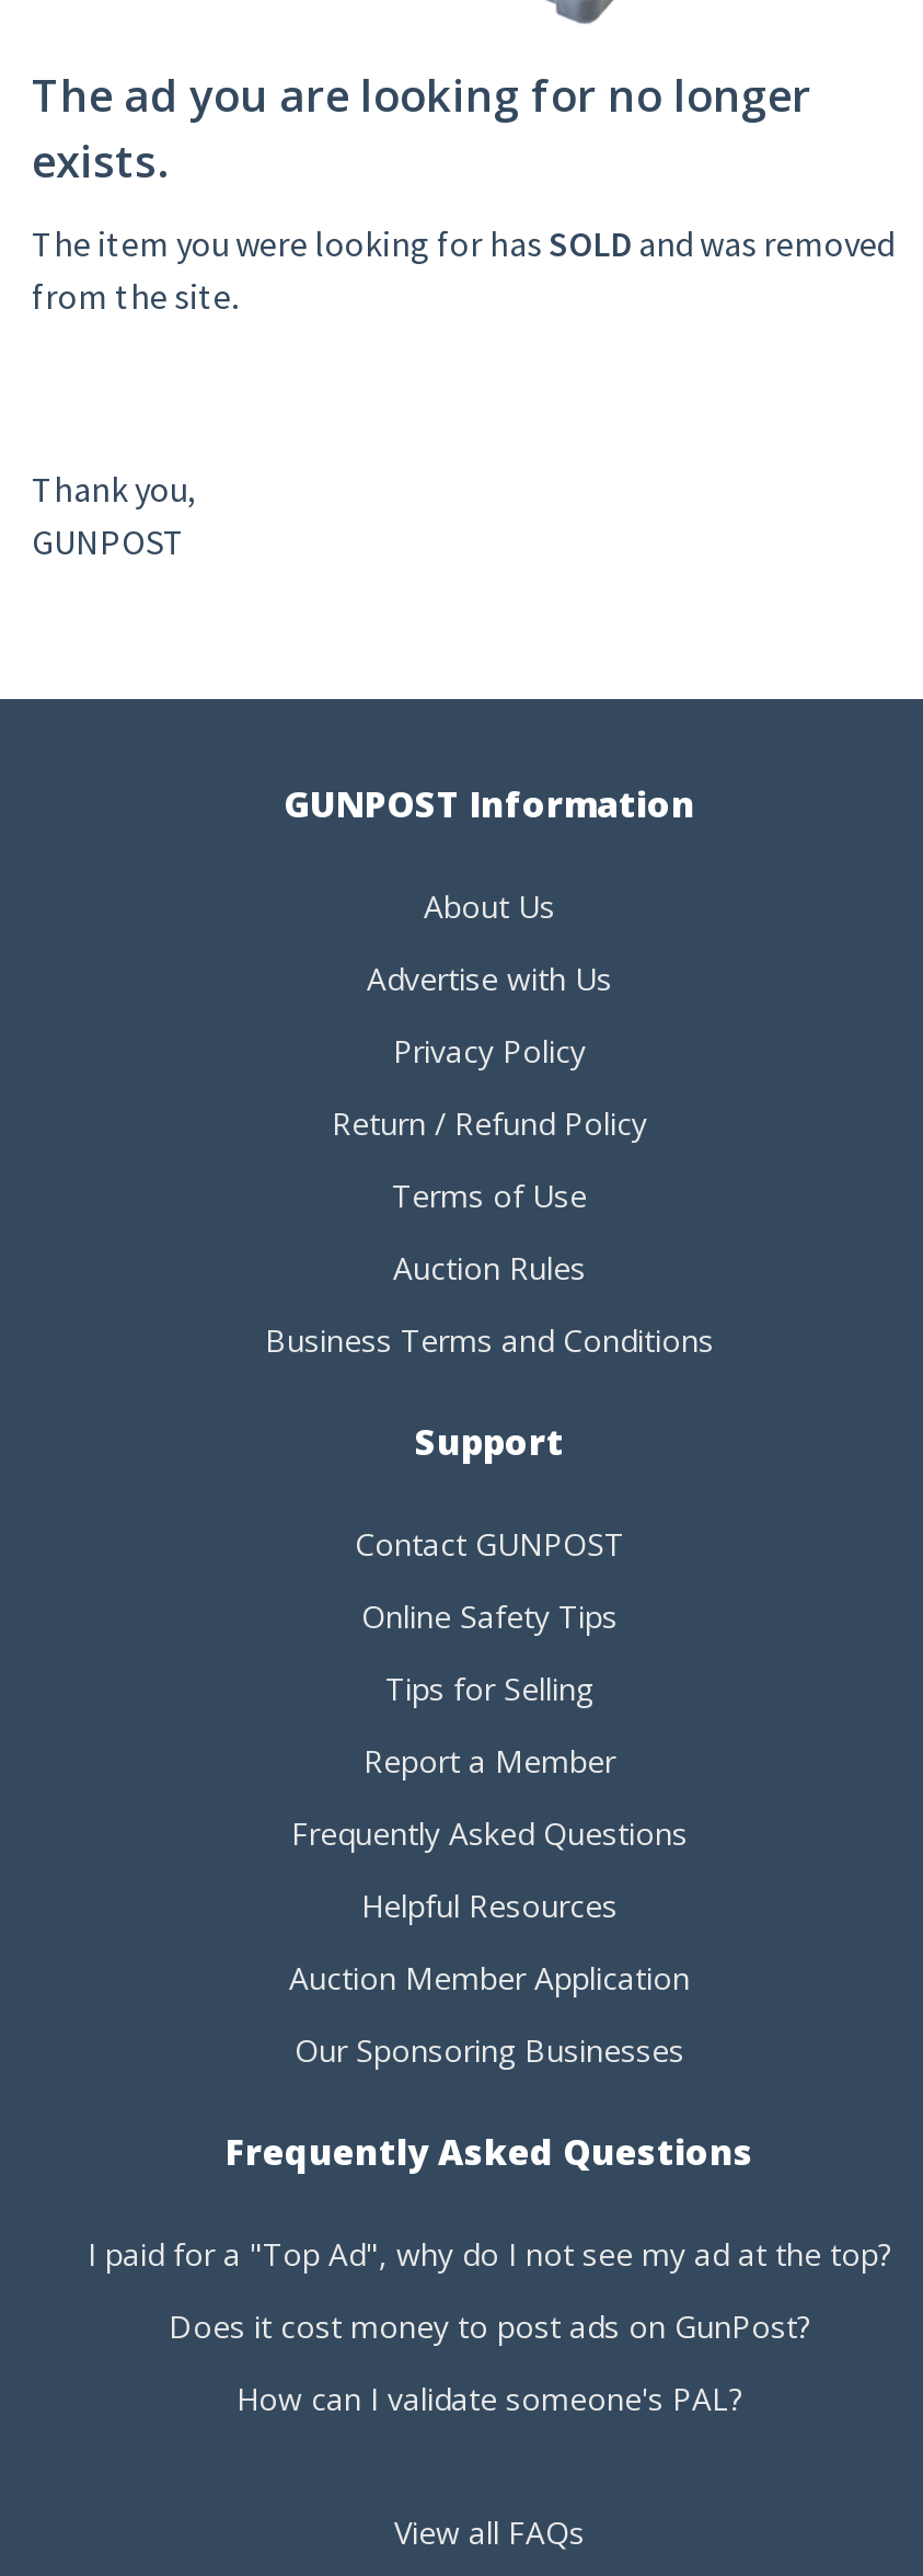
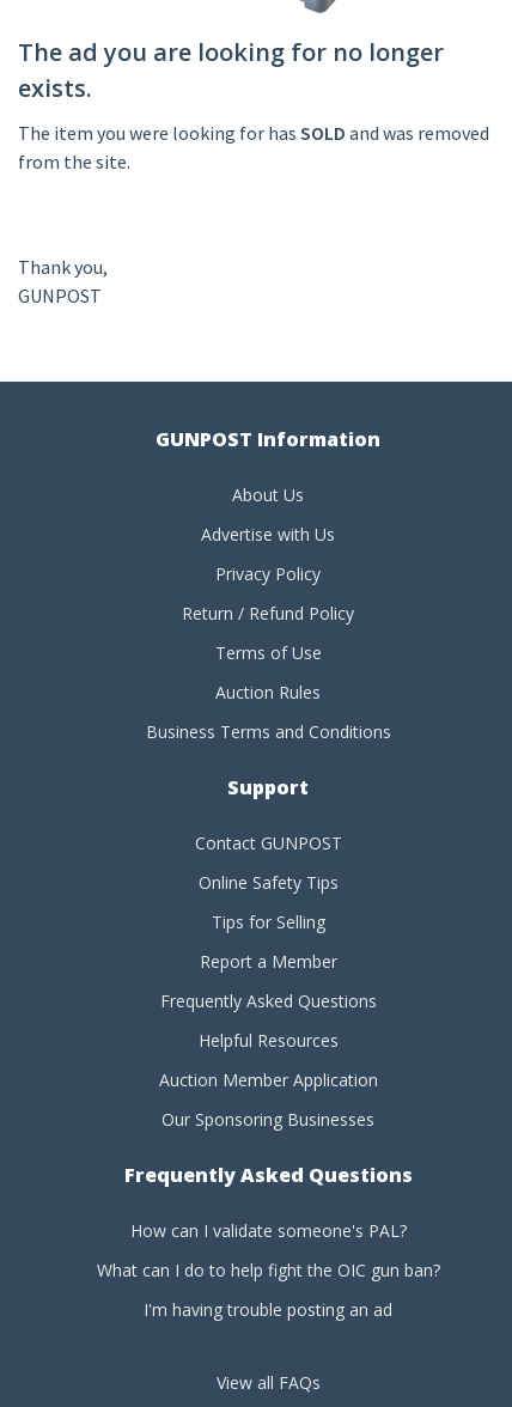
[88,2234,891,2348] I paid for a "Top Ad", why do I not see my ad at the top? | Does it cost money to post ads on GunPost? -> none
moved [236,2379,742,2420] -> [130,1220,406,1242]: How can I validate someone's PAL?
none -> [96,1259,440,1321] What can I do to help fight the OIC gun ban? | I'm having trouble posting an ad

